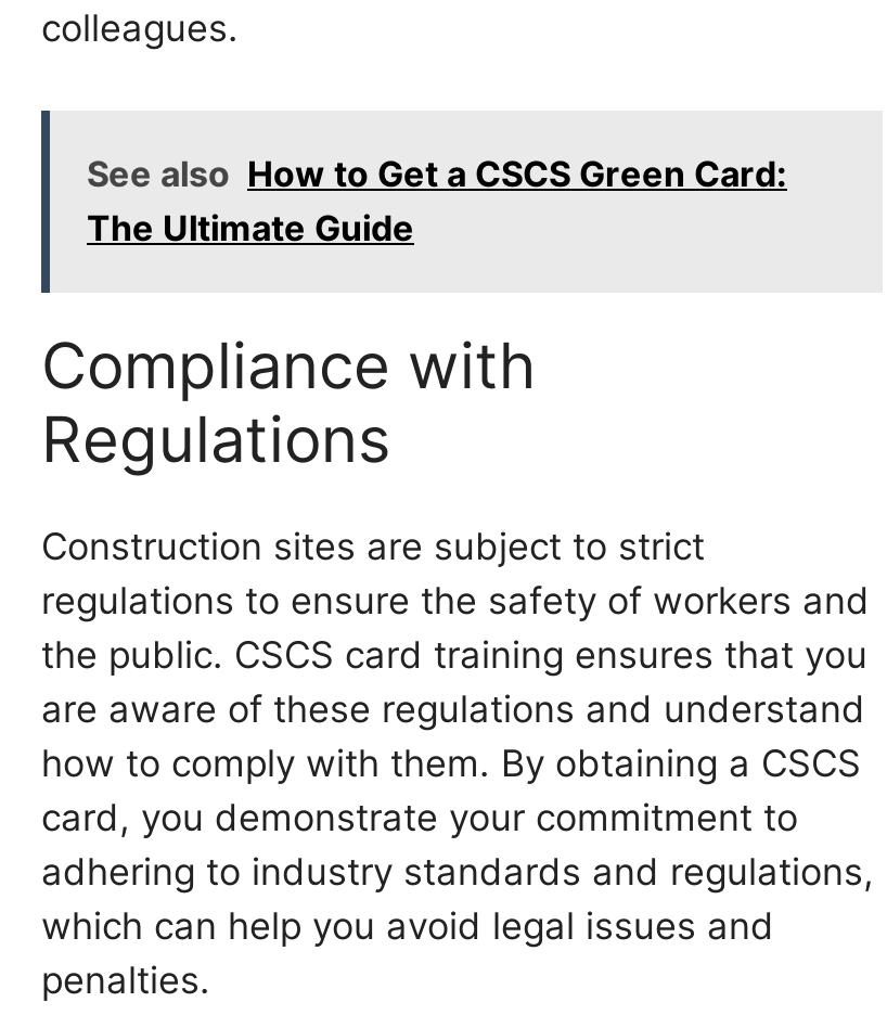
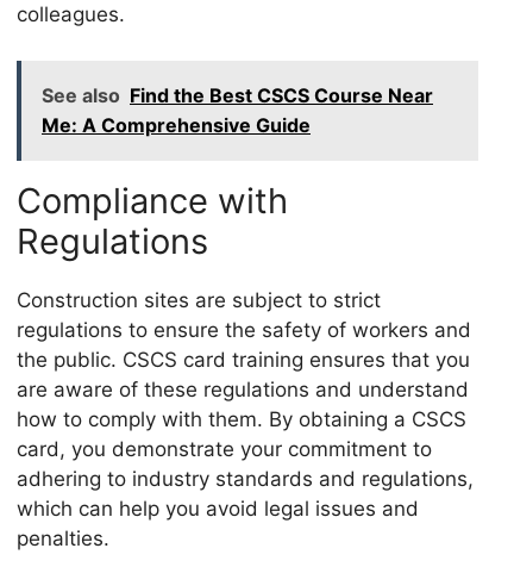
[87,152,787,249] See also How to Get a CSCS Green Card: | The Ultimate Guide -> [42,83,433,137] See also Find the Best CSCS Course Near | Me: A Comprehensive Guide

